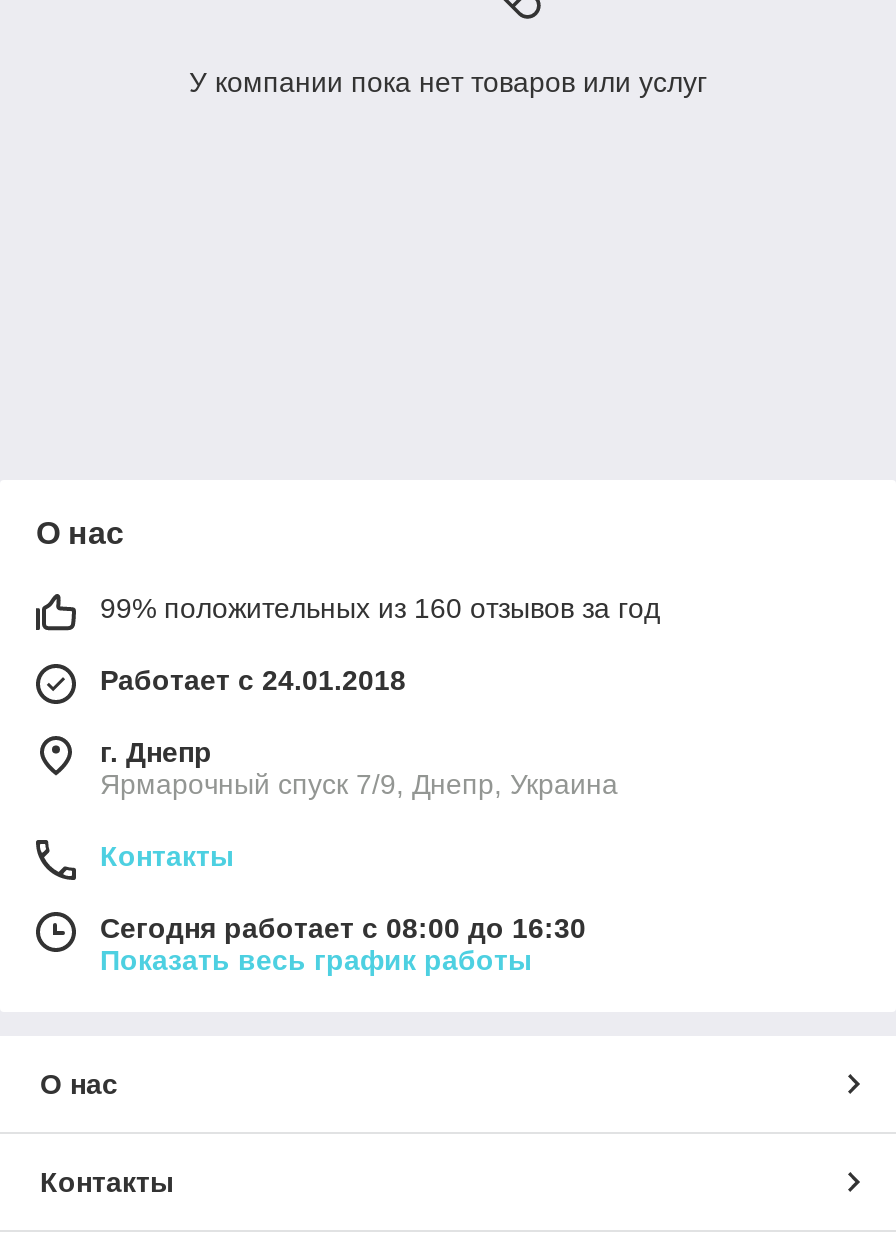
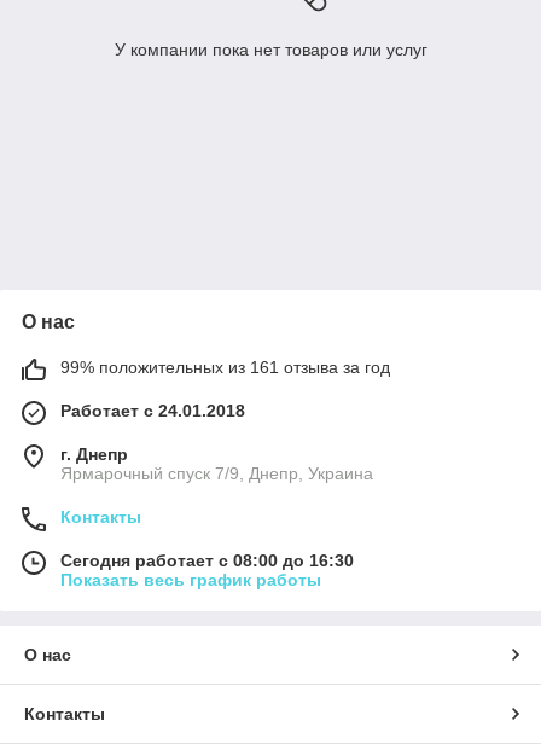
[100,593,660,625] 99% положительных из 160 отзывов за год -> [60,358,390,377] 99% положительных из 161 отзыва за год

